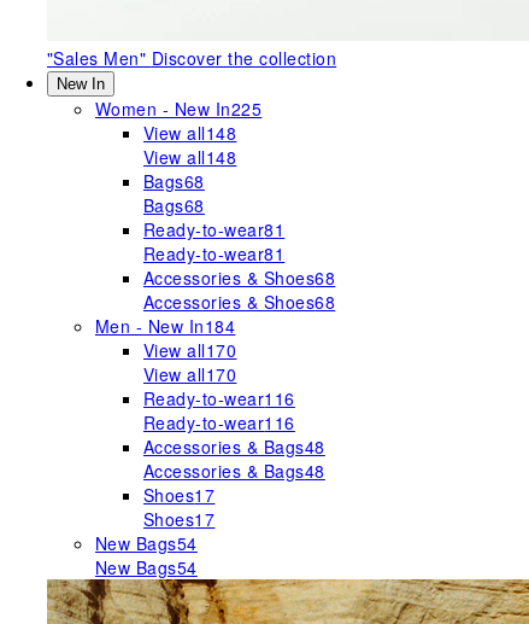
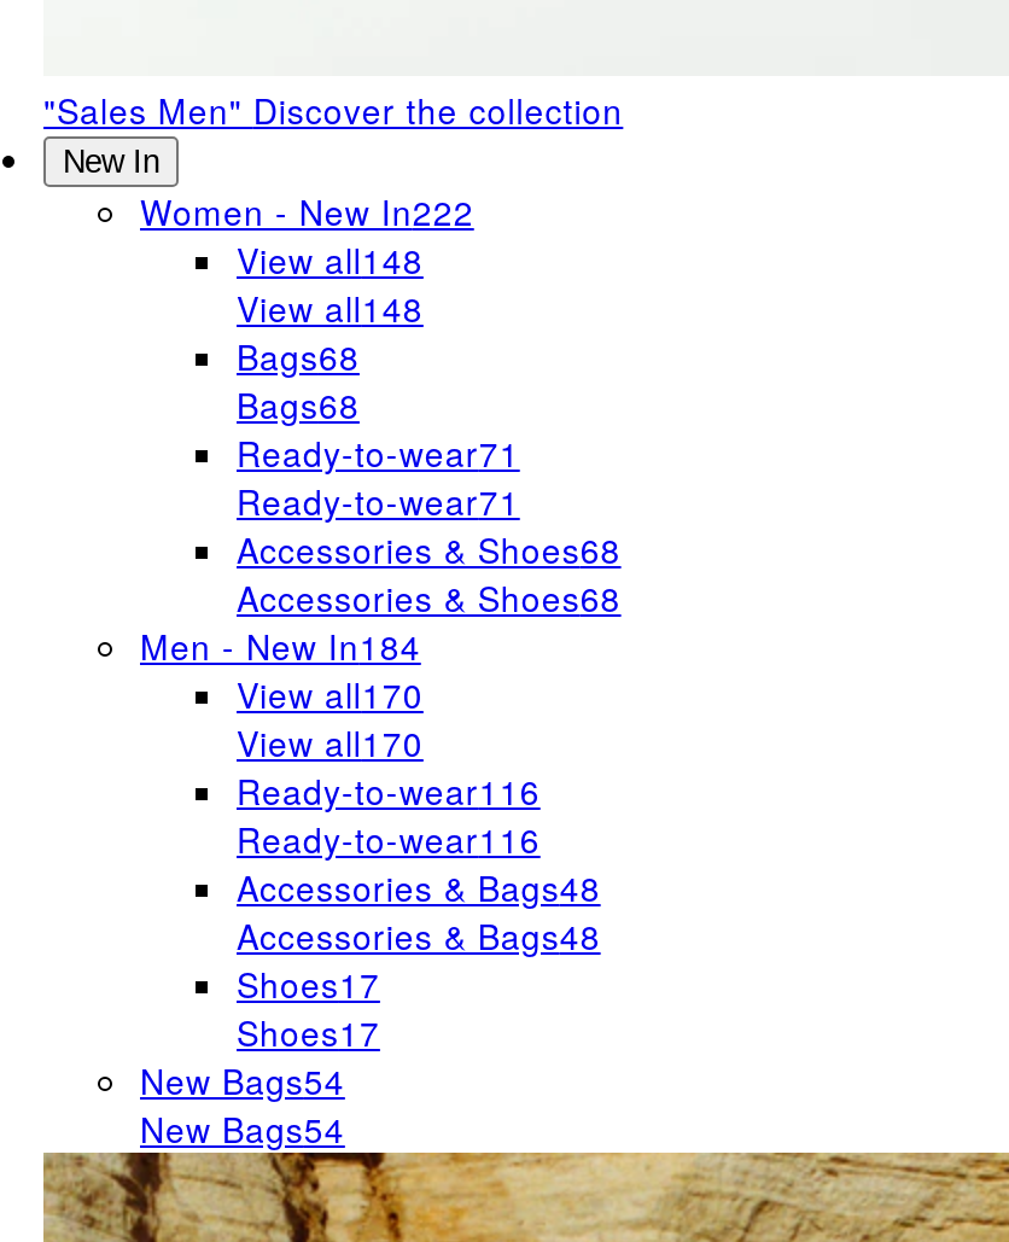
[95,97,262,121] Women - New In225 -> [140,187,474,235] Women - New In222
[143,217,285,241] Ready-to-wear81 -> [237,428,520,477] Ready-to-wear71
[143,241,285,266] Ready-to-wear81 -> [237,477,520,525] Ready-to-wear71

